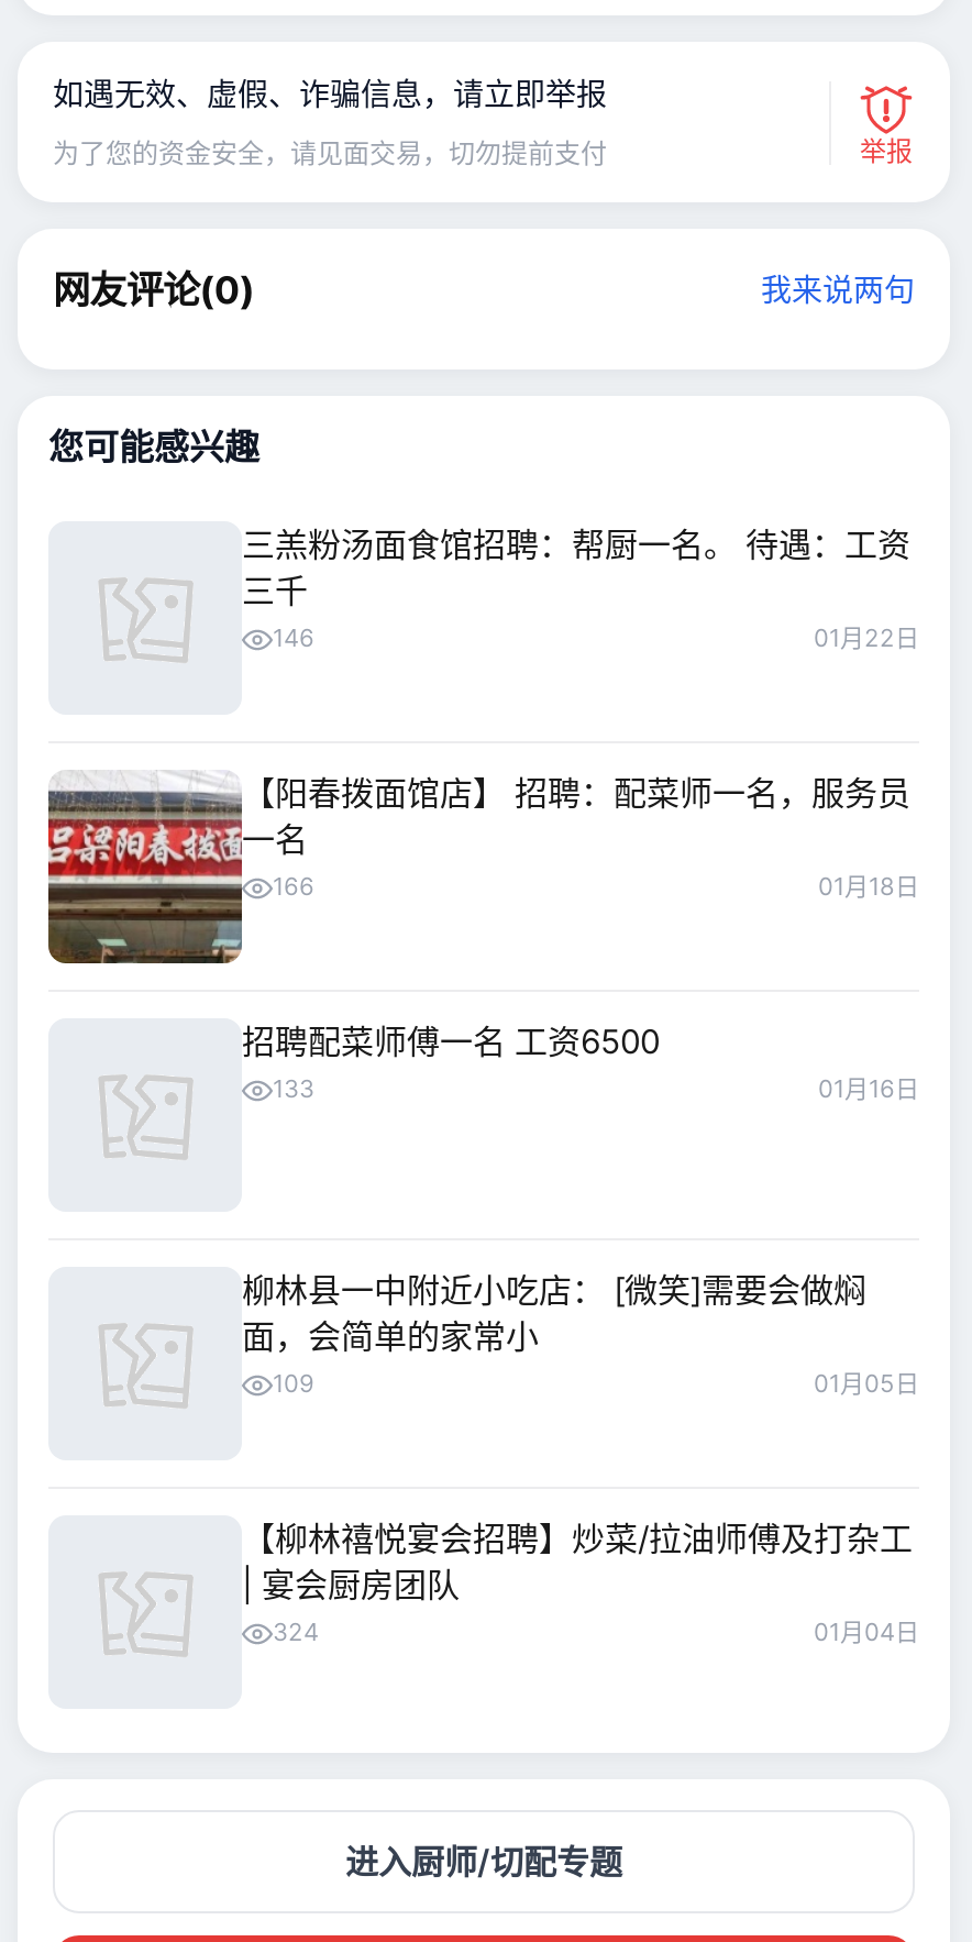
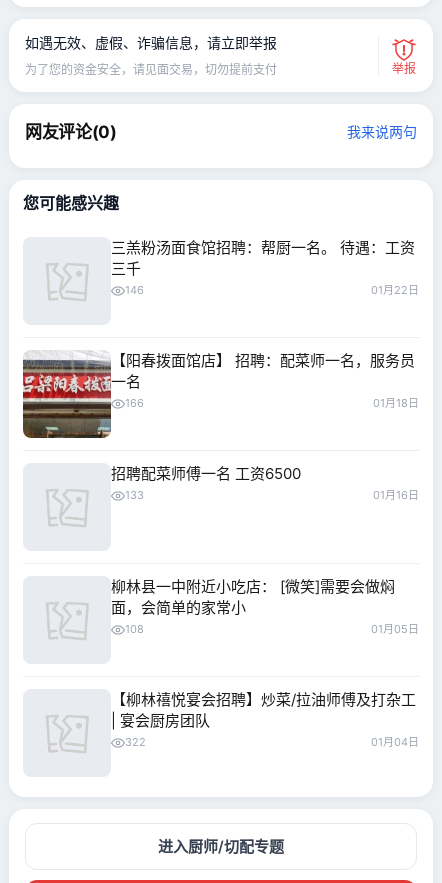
[273,1368,314,1399] 109 -> [125,622,144,636] 108
[273,1617,319,1647] 324 -> [125,735,146,749] 322

